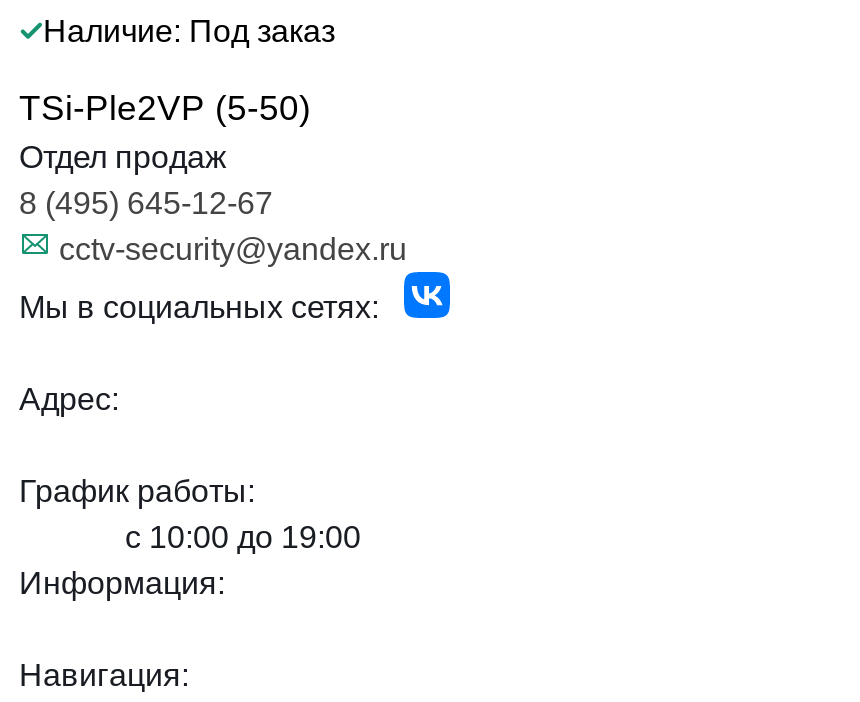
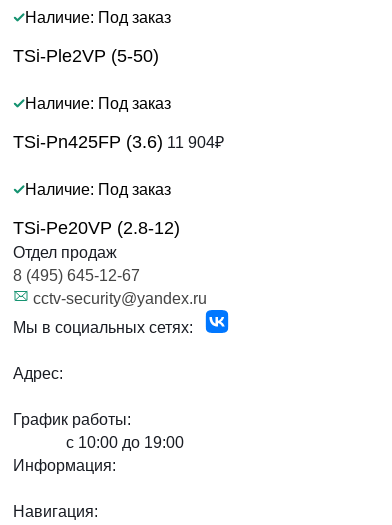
none -> [13,95,224,238] Наличие: Под заказ | TSi-Pn425FP (3.6) 11 904₽ | Наличие: Под заказ | TSi-Pe20VP (2.8-12)

